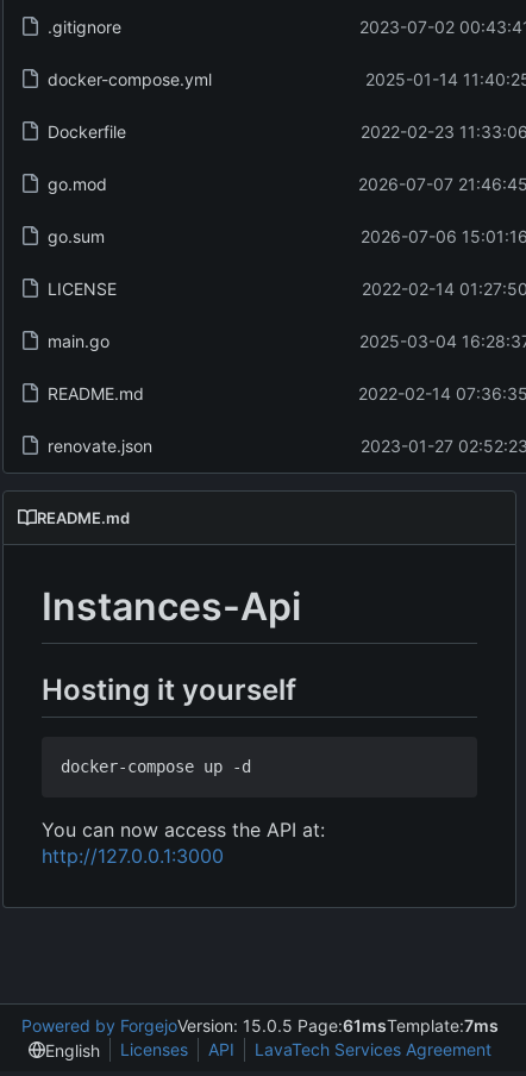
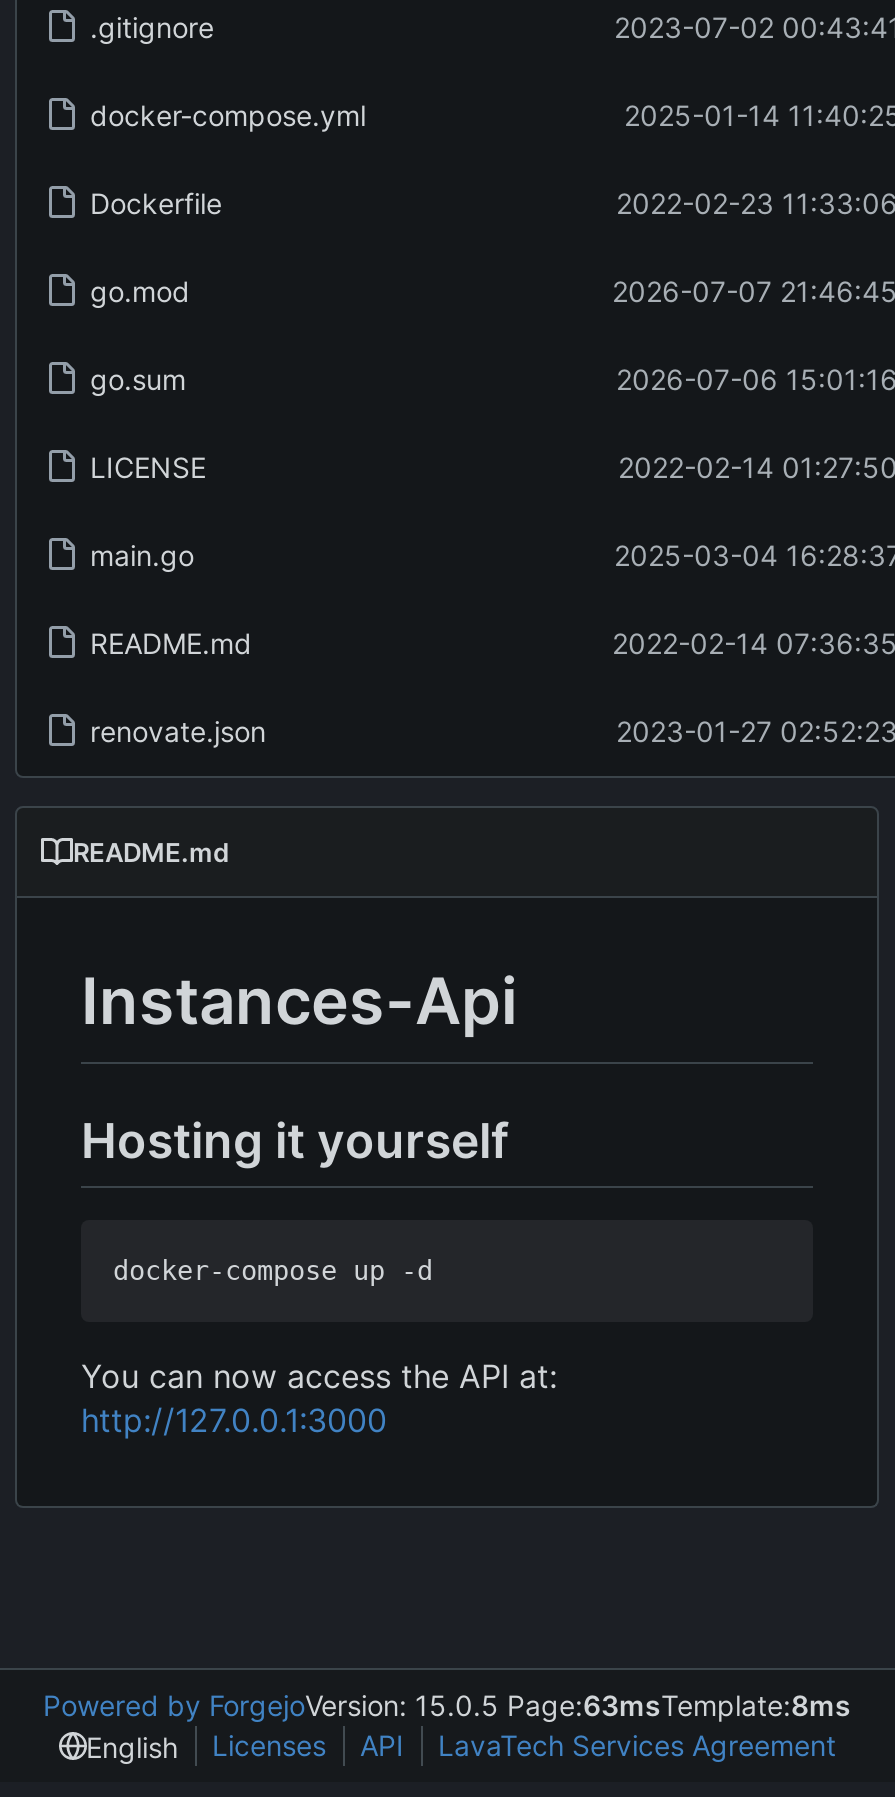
[21,1015,498,1036] Powered by ForgejoVersion: 15.0.5 Page:61msTemplate:7ms -> [43,1688,851,1722] Powered by ForgejoVersion: 15.0.5 Page:63msTemplate:8ms

